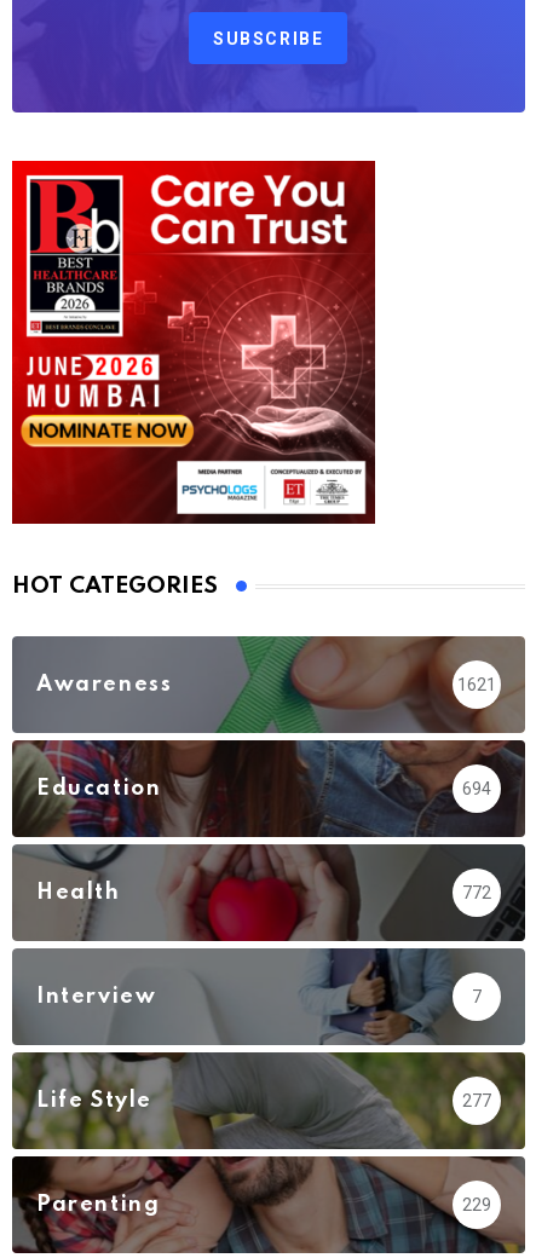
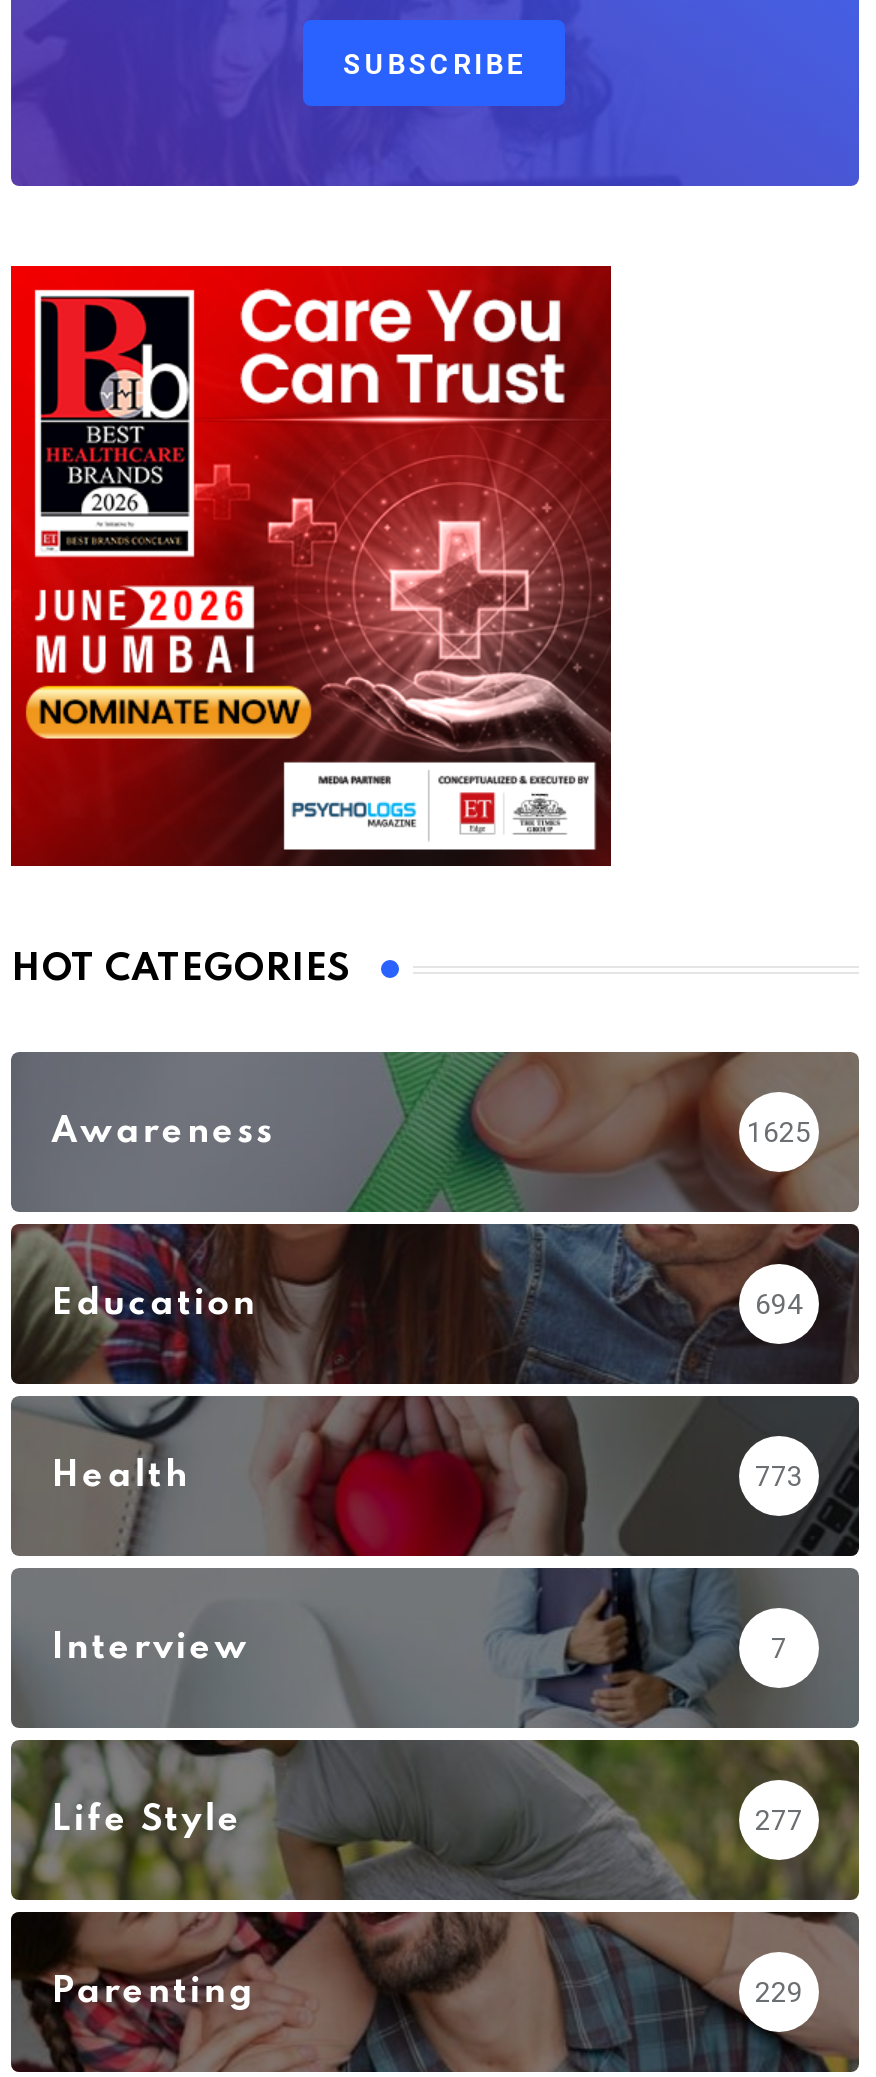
[457,675,496,695] 1621 -> [747,1117,811,1149] 1625
[462,883,491,903] 772 -> [755,1461,803,1493] 773

